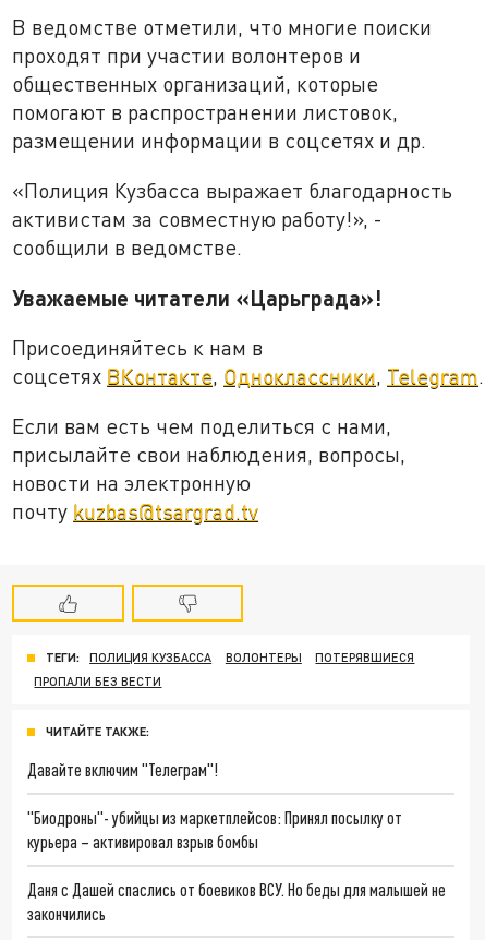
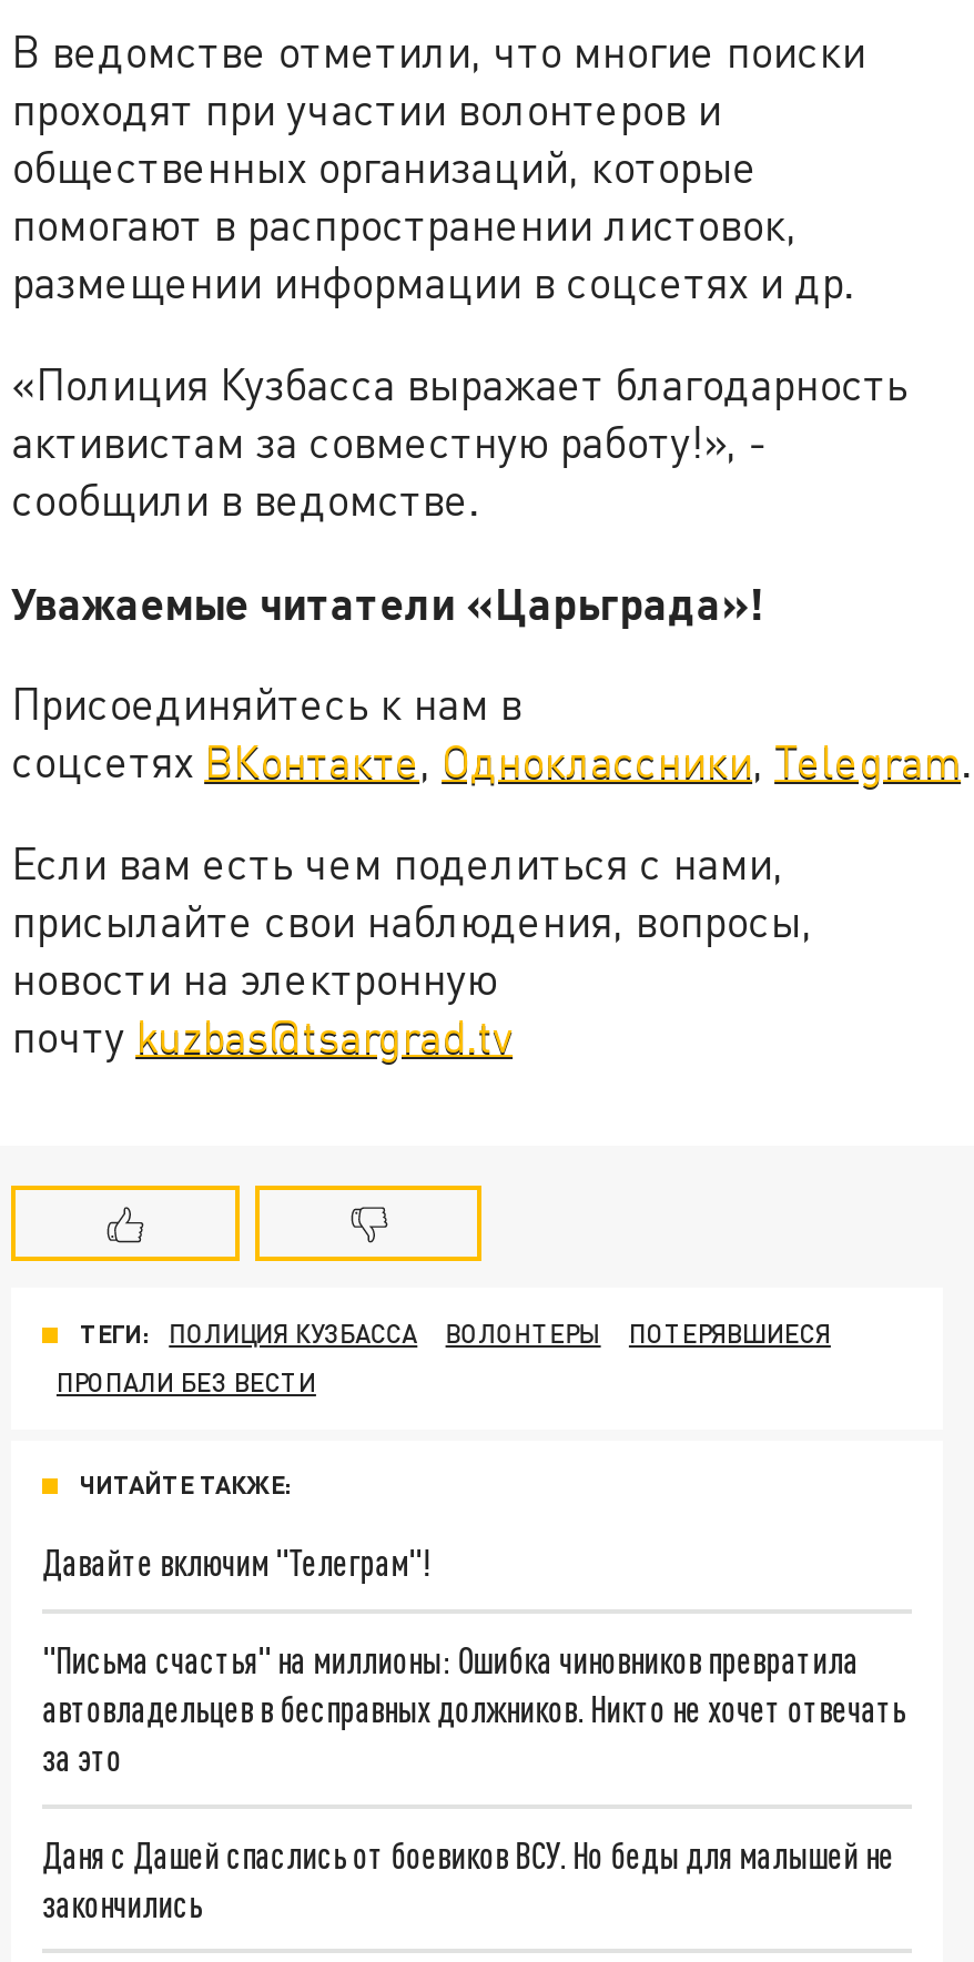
[27,807,402,852] "Биодроны"- убийцы из маркетплейсов: Принял посылку от | курьера – активировал взрыв бомбы -> [42,1638,905,1778] "Письма счастья" на миллионы: Ошибка чиновников превратила | автовладельцев в бесправных должников. Никто не хочет отвечать | за это

